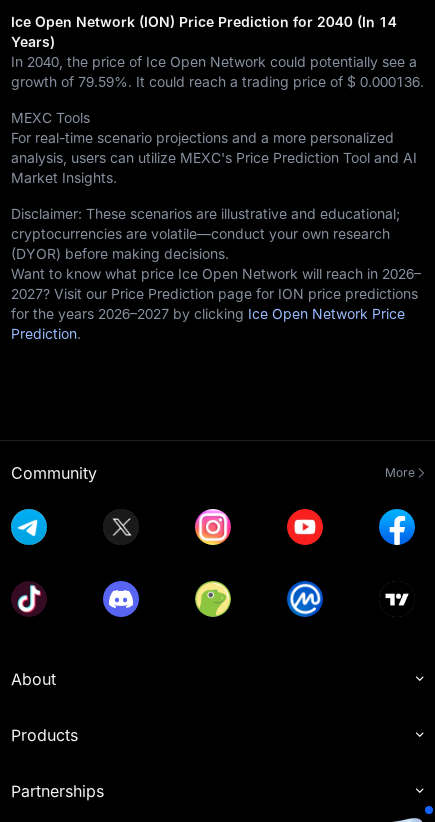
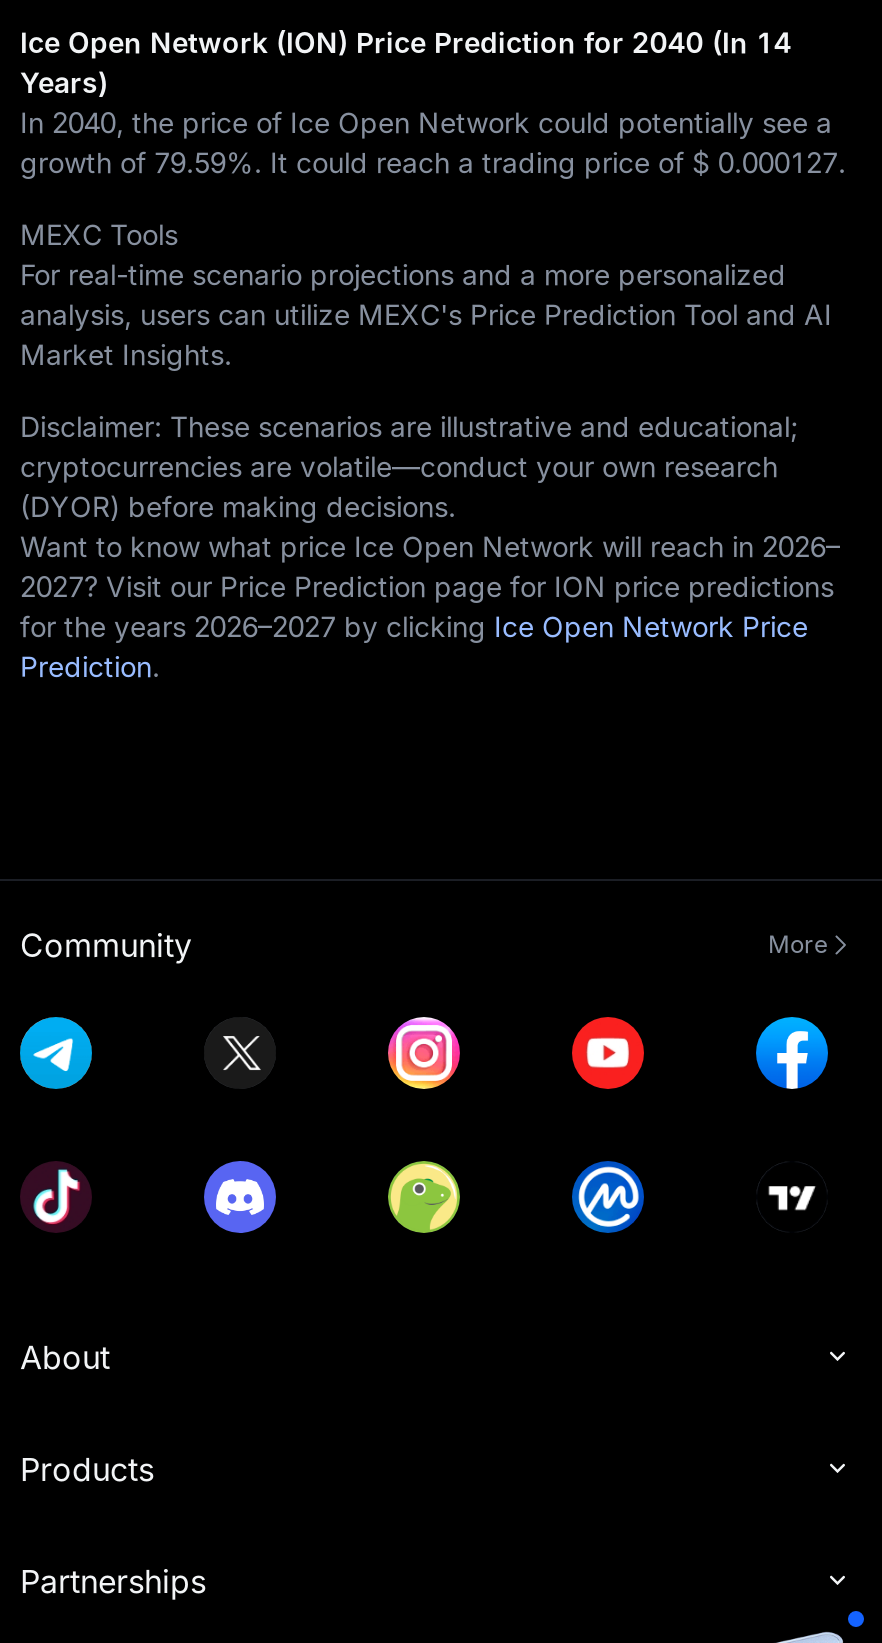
[11,73,424,90] growth of 79.59%. It could reach a trading price of $ 0.000136. -> [20,145,846,179] growth of 79.59%. It could reach a trading price of $ 0.000127.

